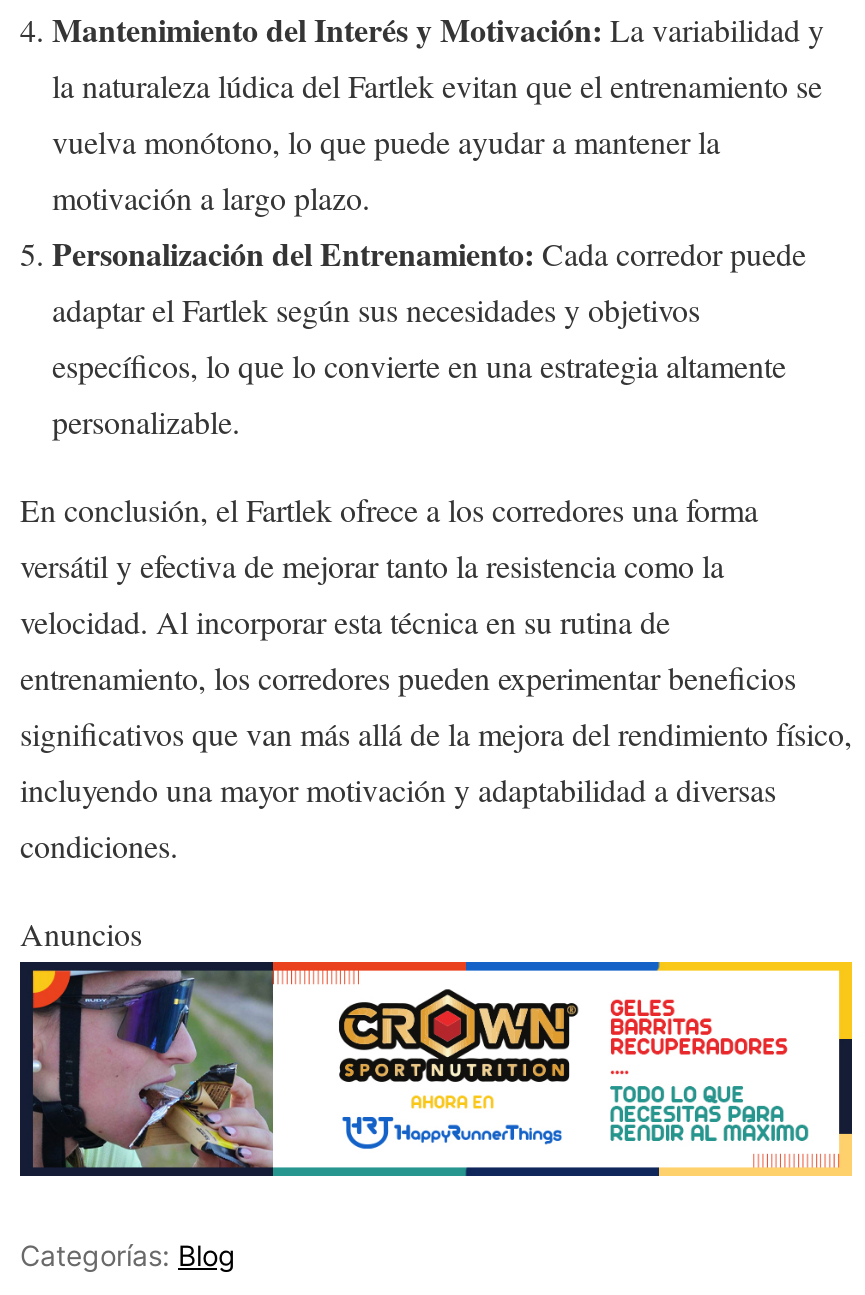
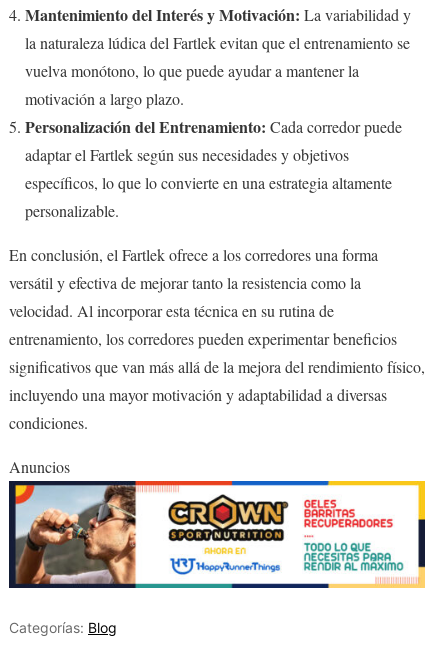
[32,970,274,1170] [image] -> [15,484,136,585] [image]

